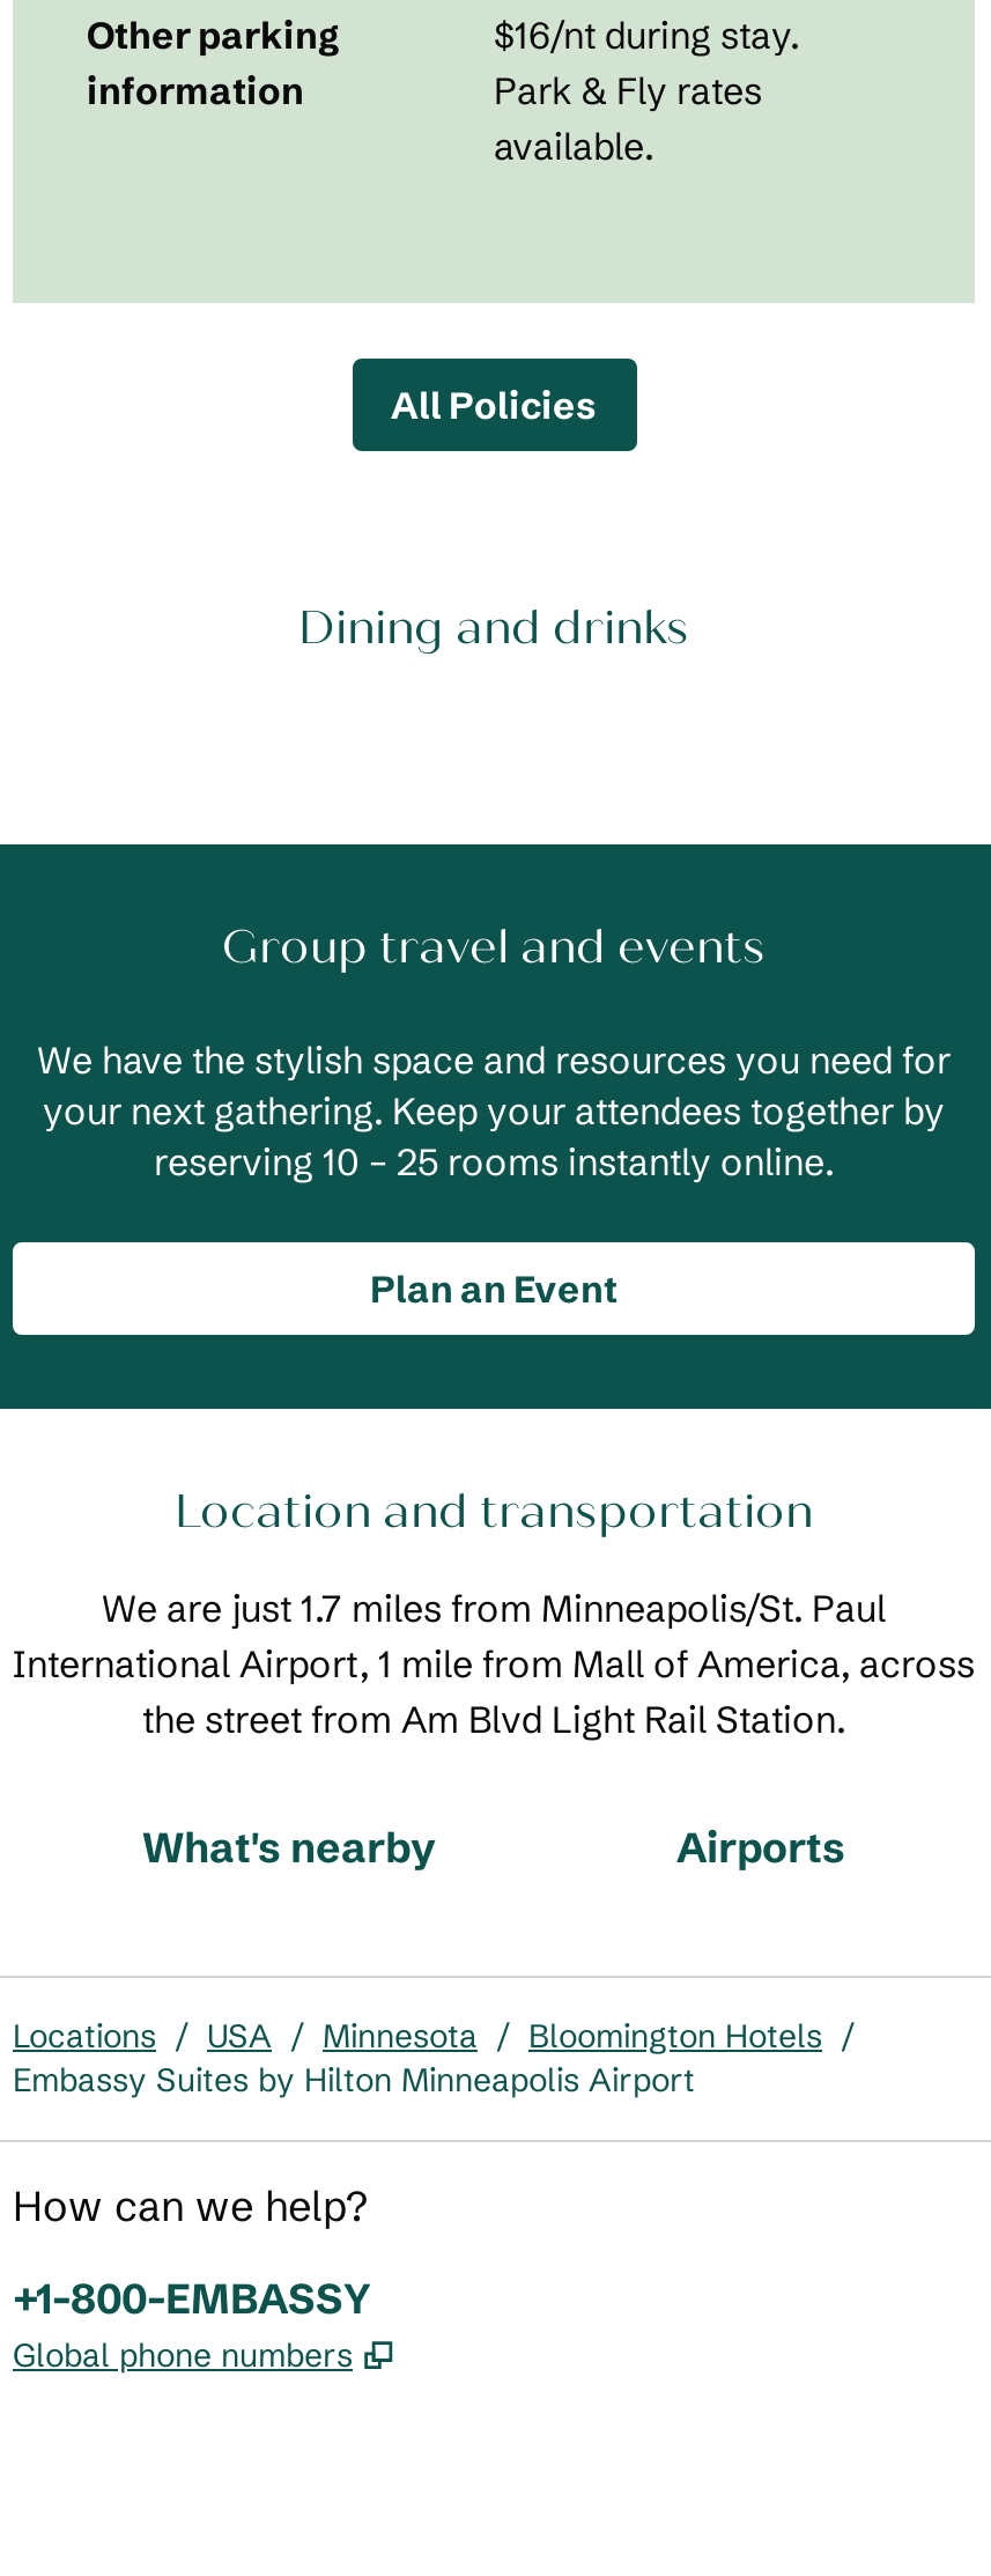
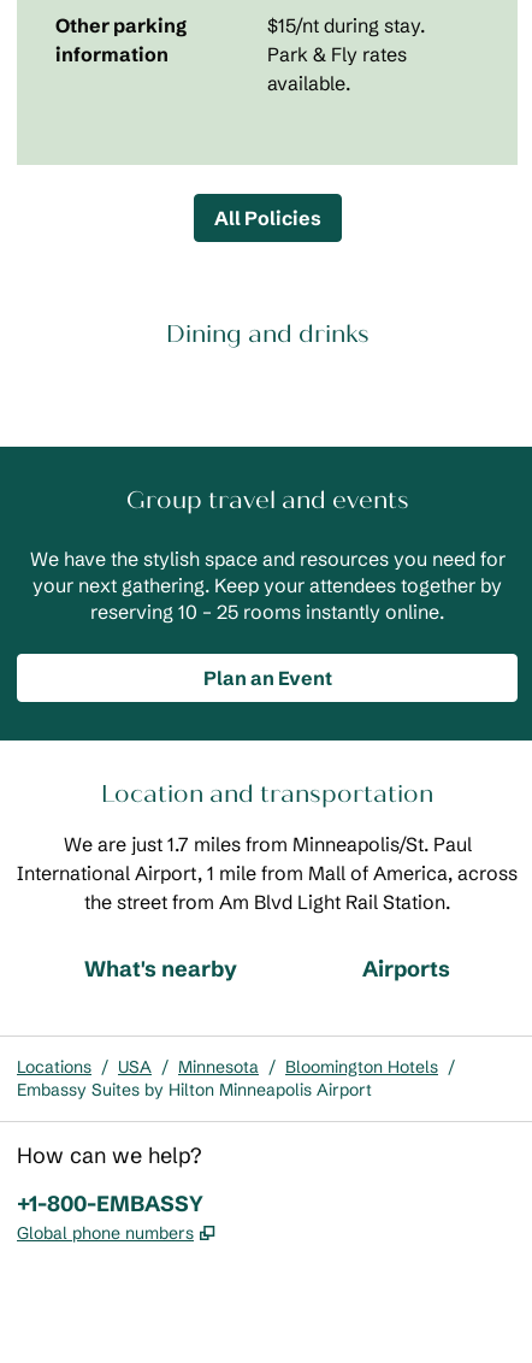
[494,12,799,58] $16/nt during stay. -> [267,13,425,37] $15/nt during stay.

